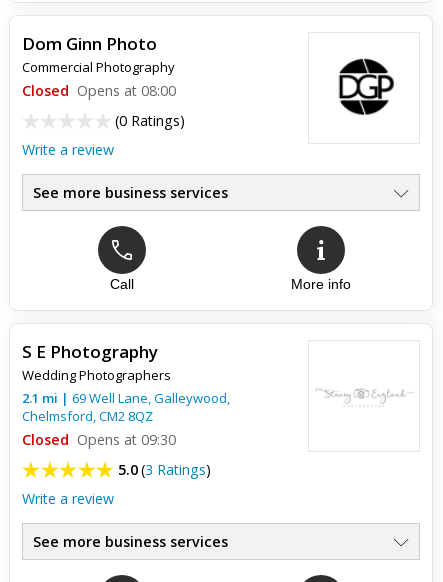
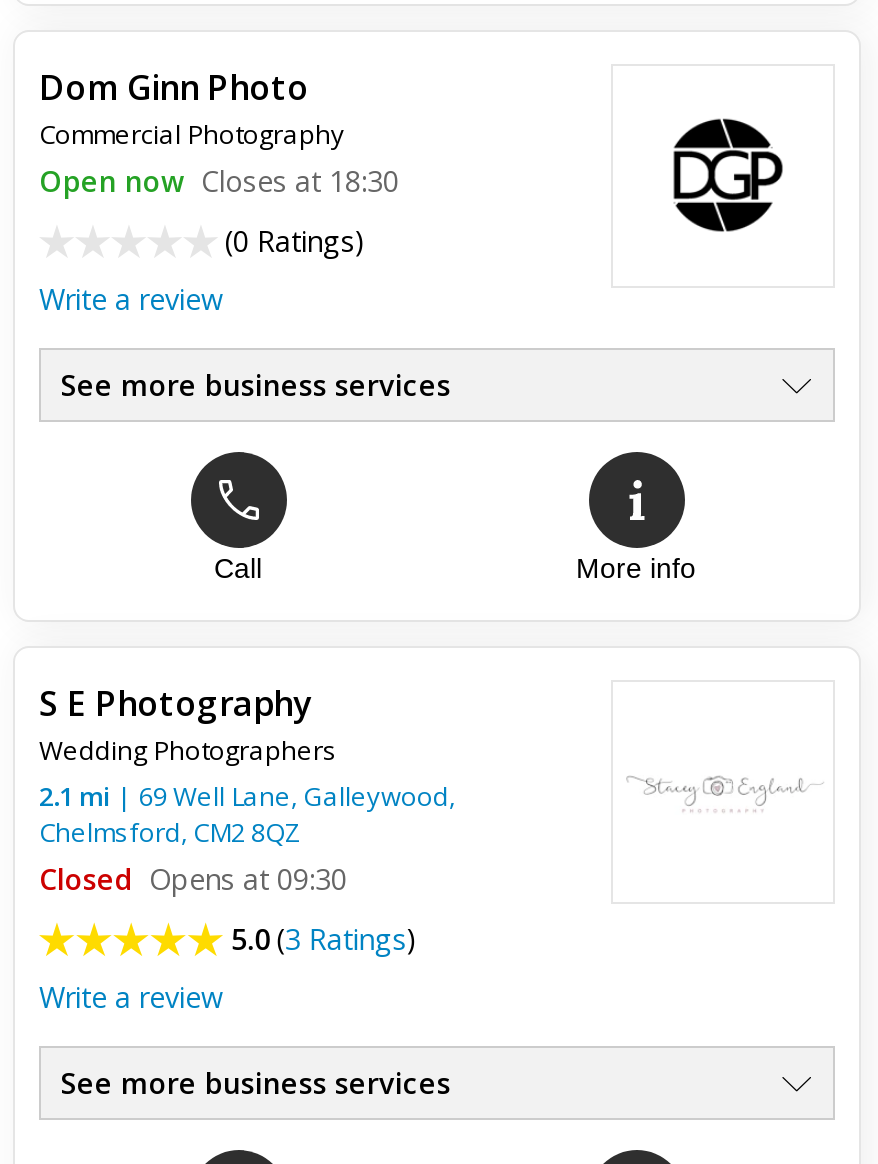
[22,81,176,100] Closed Opens at 08:00 -> [39,162,399,200] Open now Closes at 18:30

